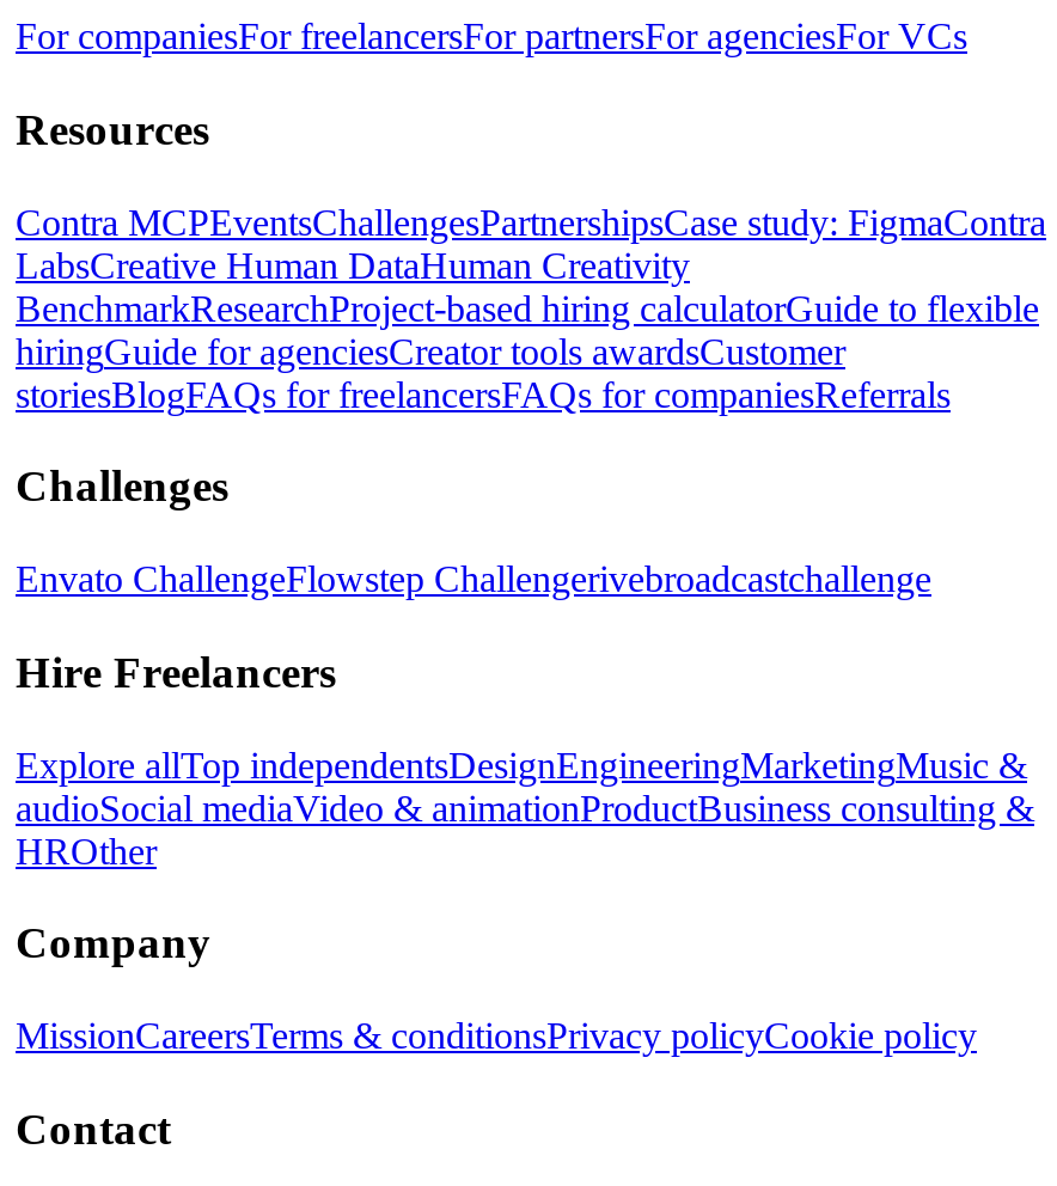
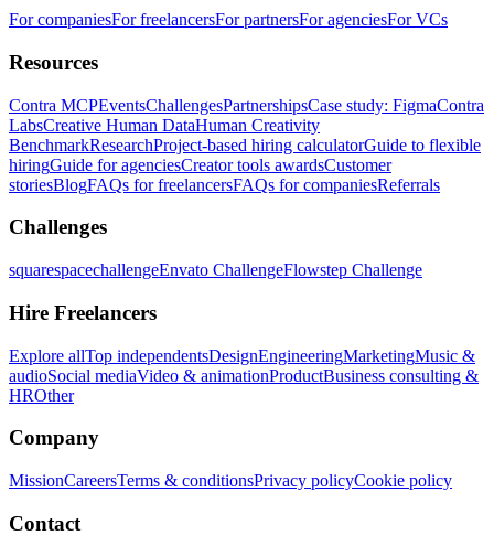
[16,559,931,599] Envato ChallengeFlowstep Challengerivebroadcastchallenge -> [9,260,422,279] squarespacechallengeEnvato ChallengeFlowstep Challenge

